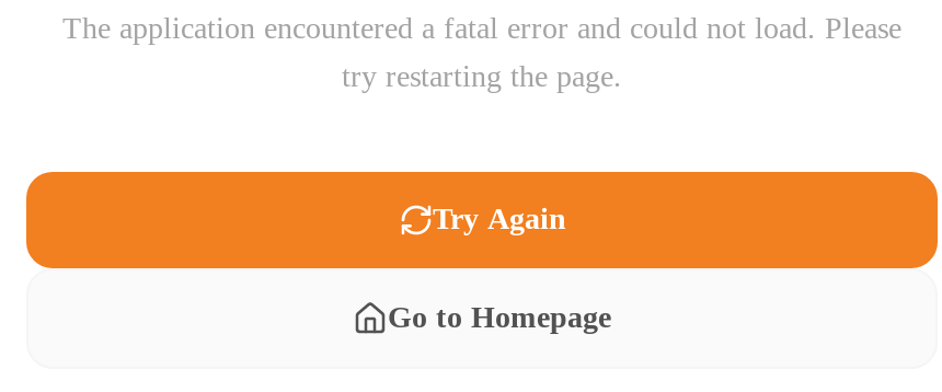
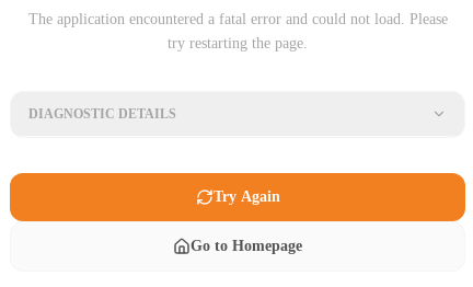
none -> [28,106,176,122] DIAGNOSTIC DETAILS

